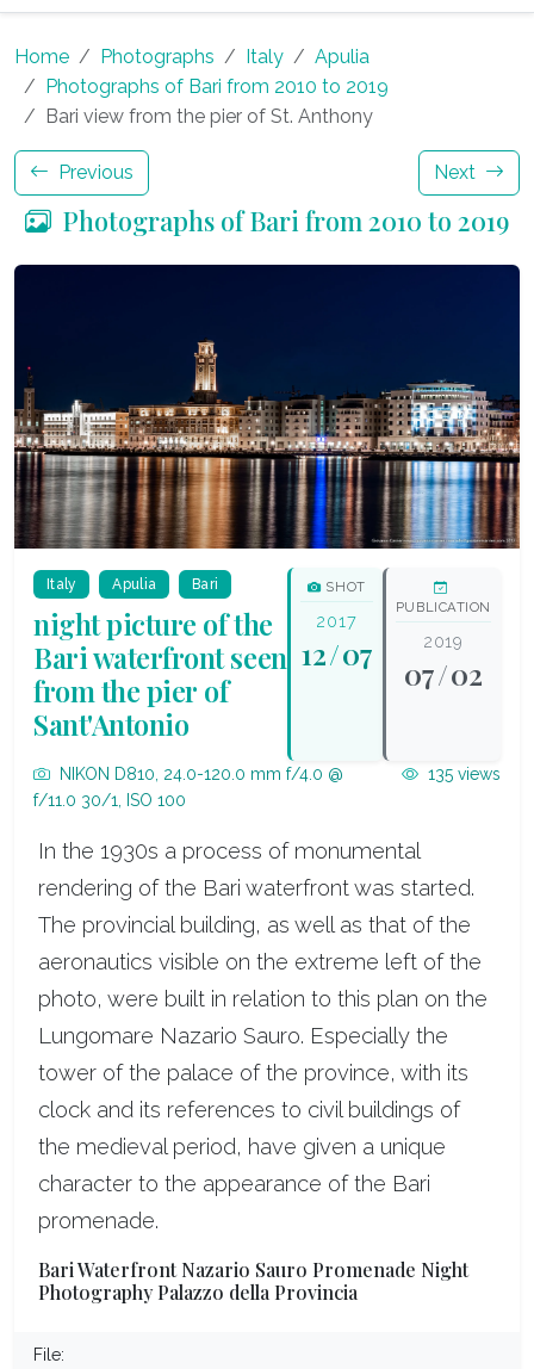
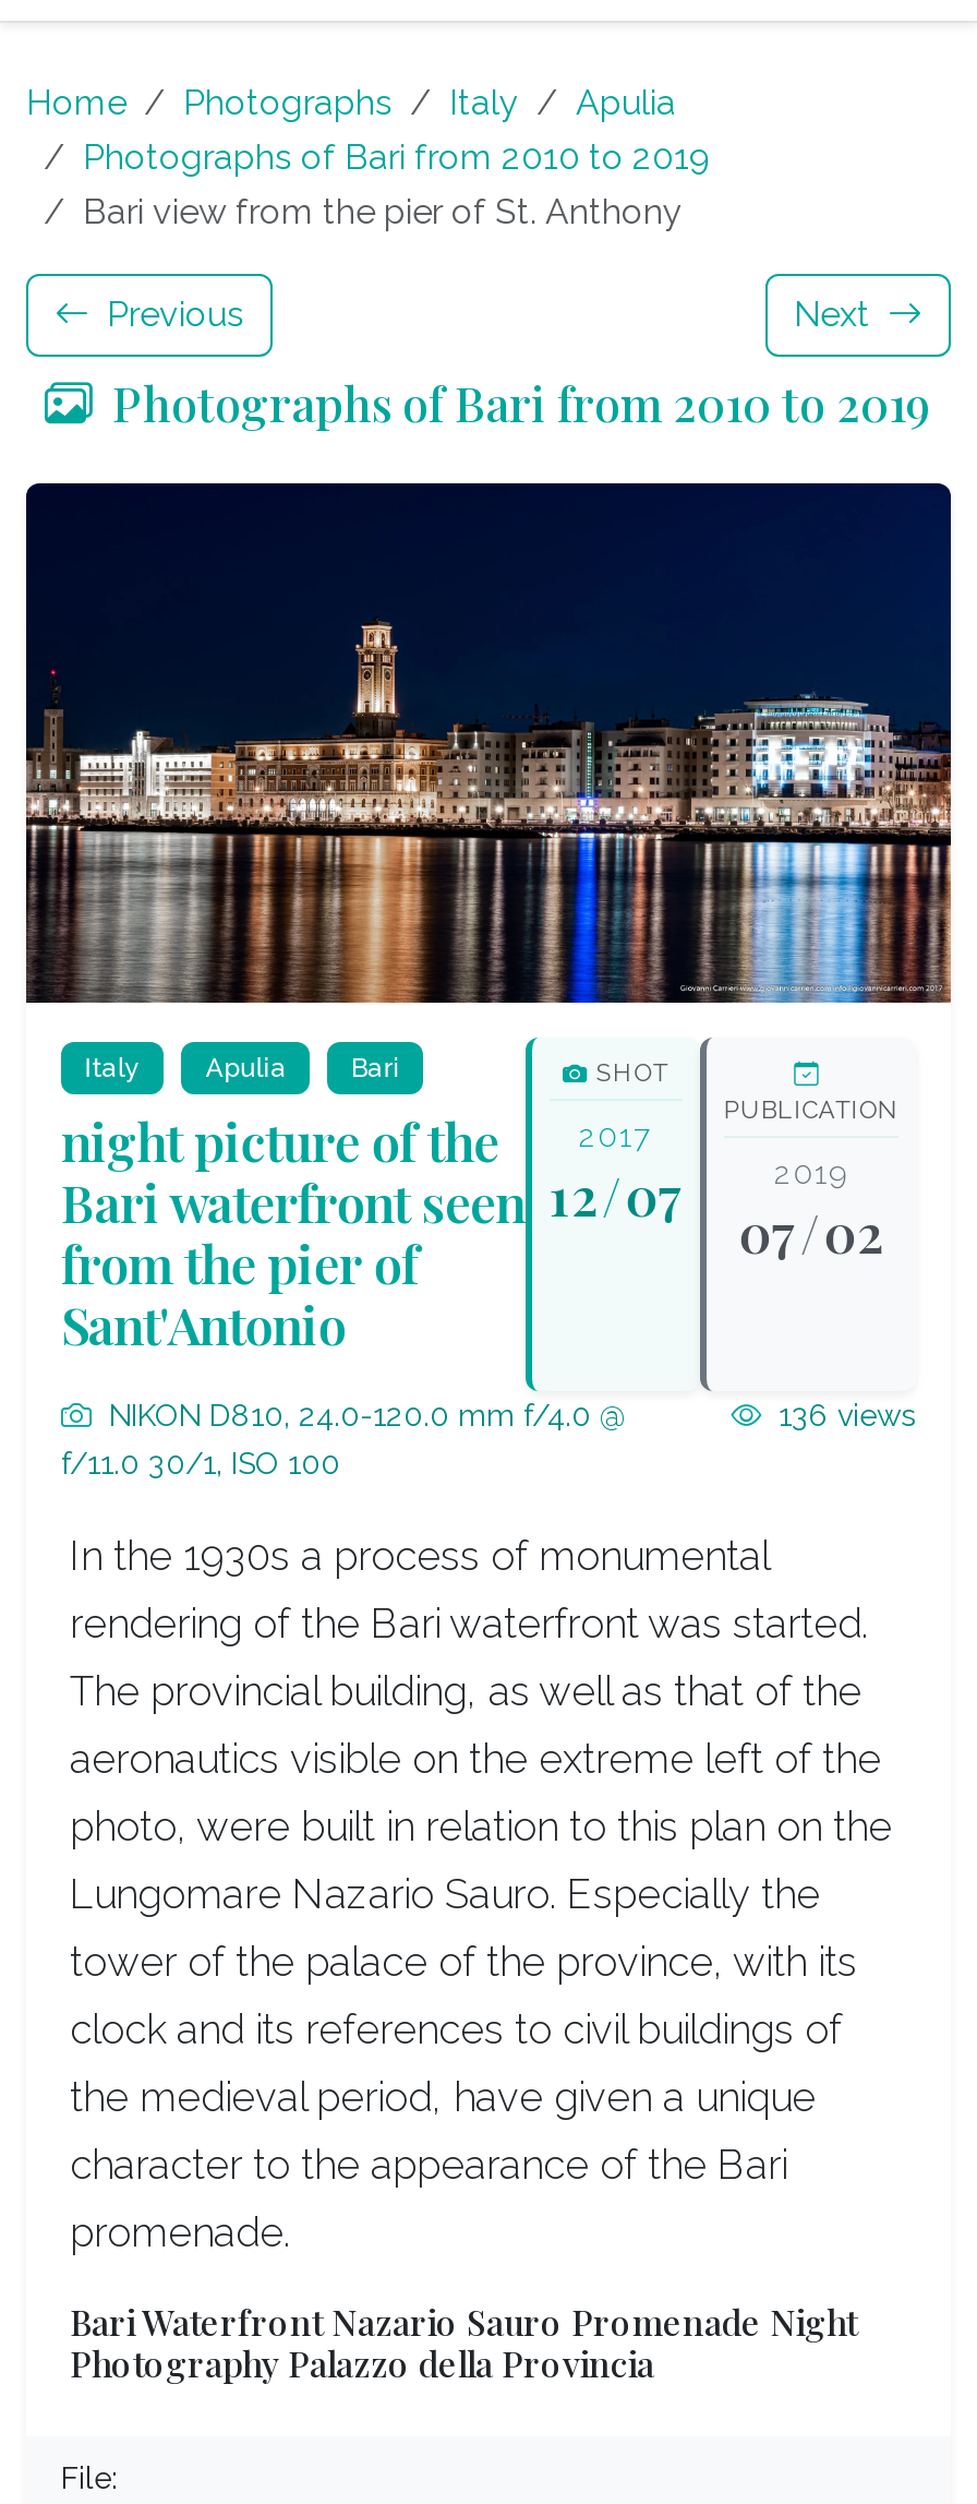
[423,765,501,784] 135 views -> [770,1399,916,1434] 136 views

